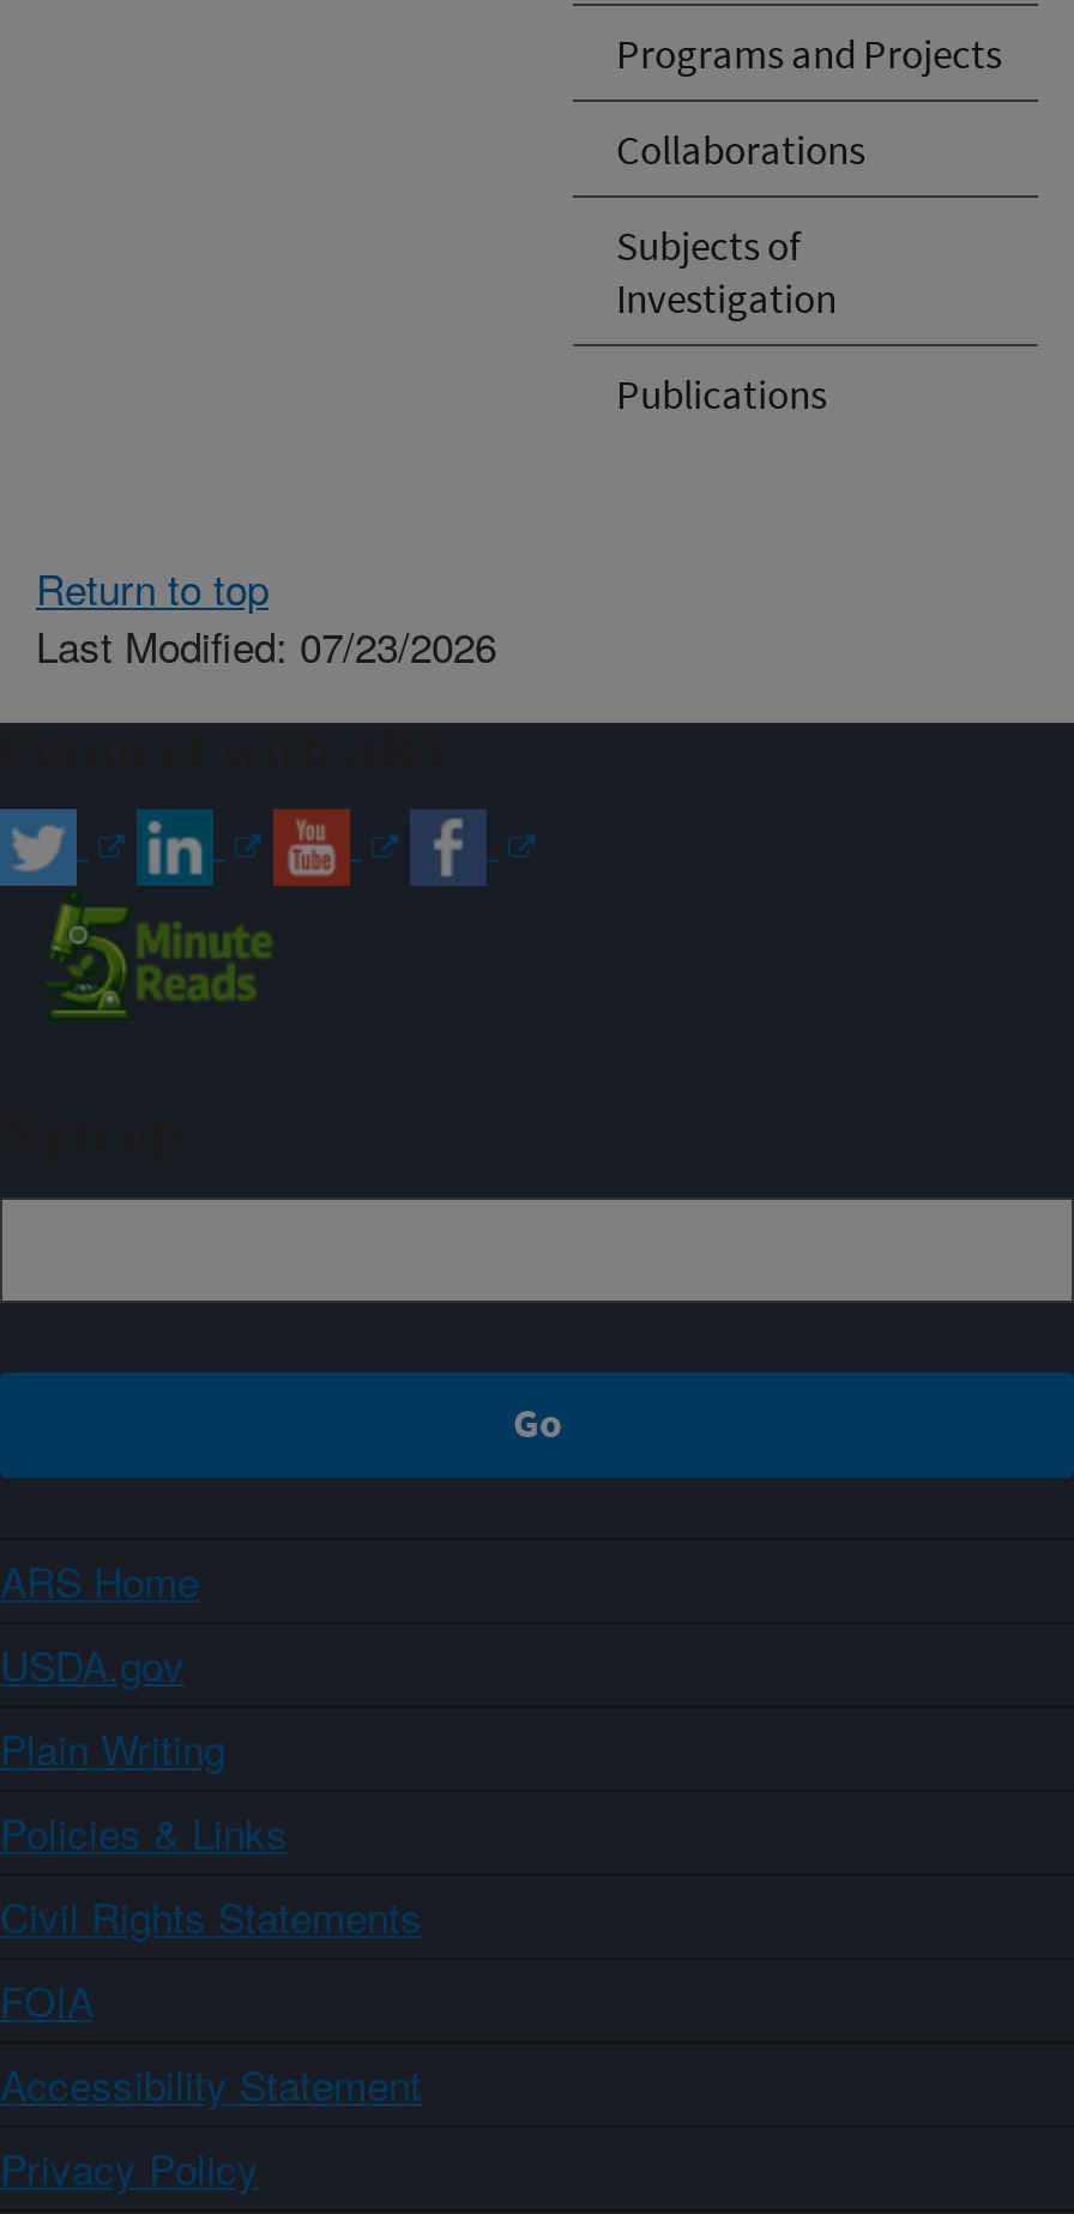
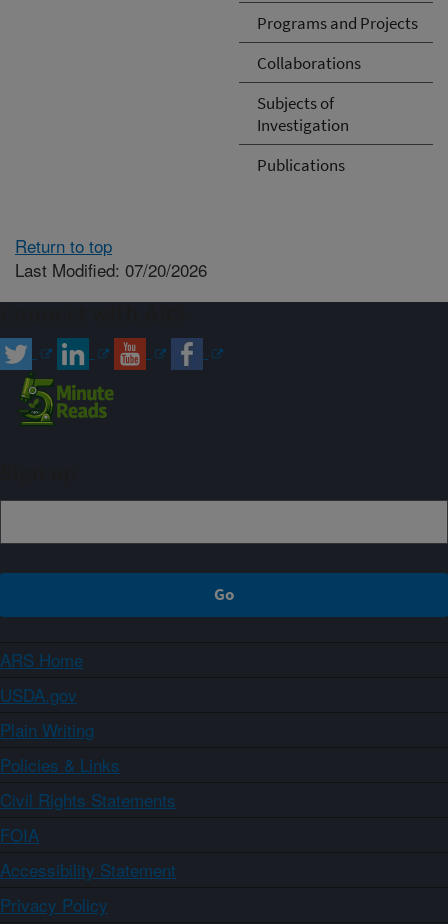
[36,615,496,675] Last Modified: 07/23/2026 -> [15,257,207,282] Last Modified: 07/20/2026

